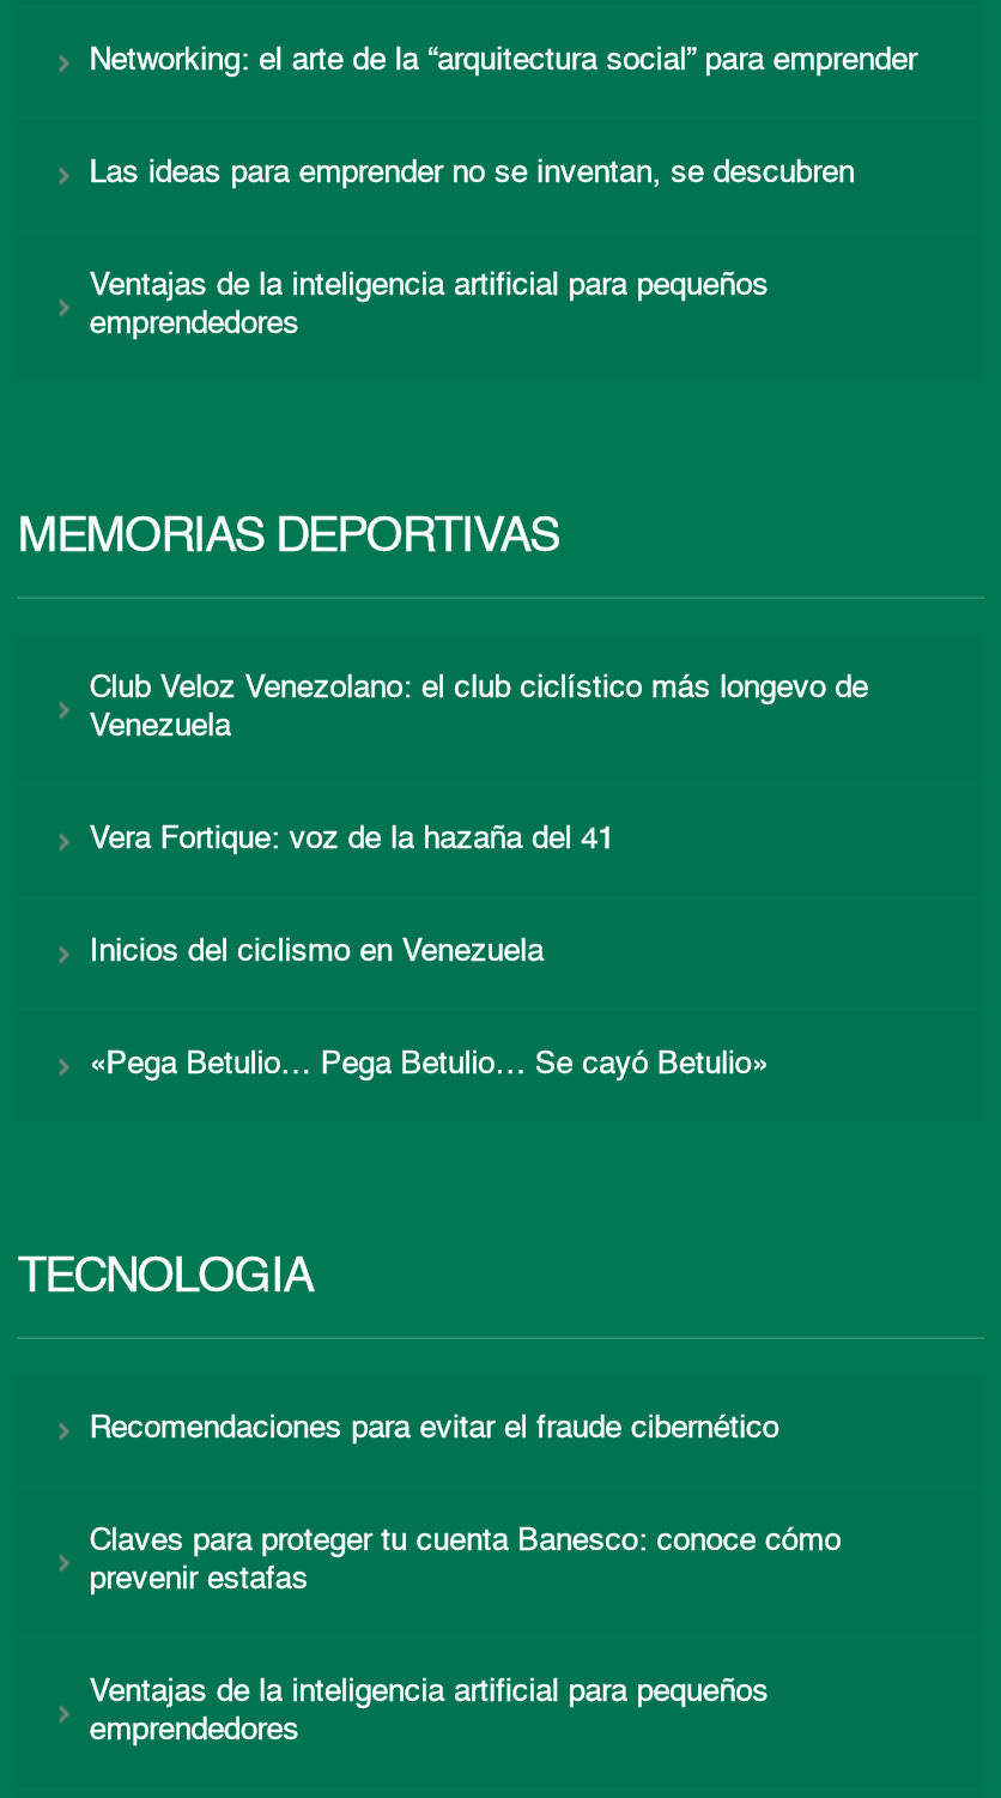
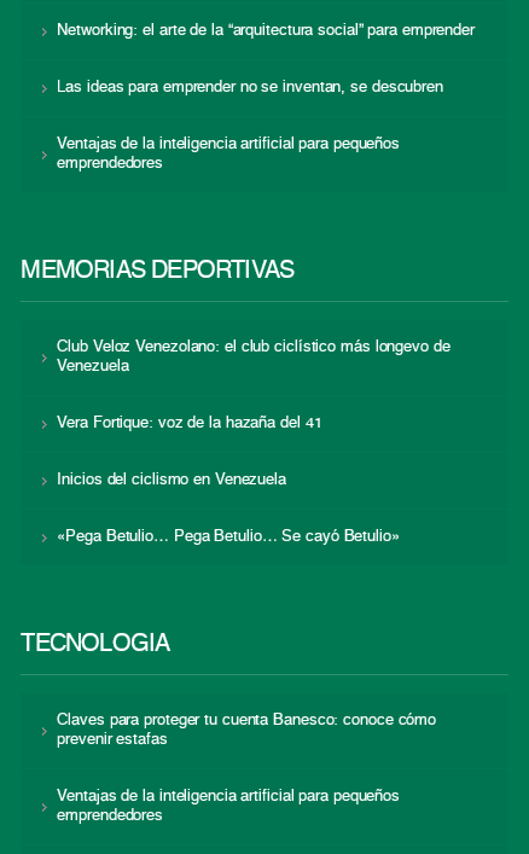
[90,1414,779,1445] Recomendaciones para evitar el fraude cibernético -> none

